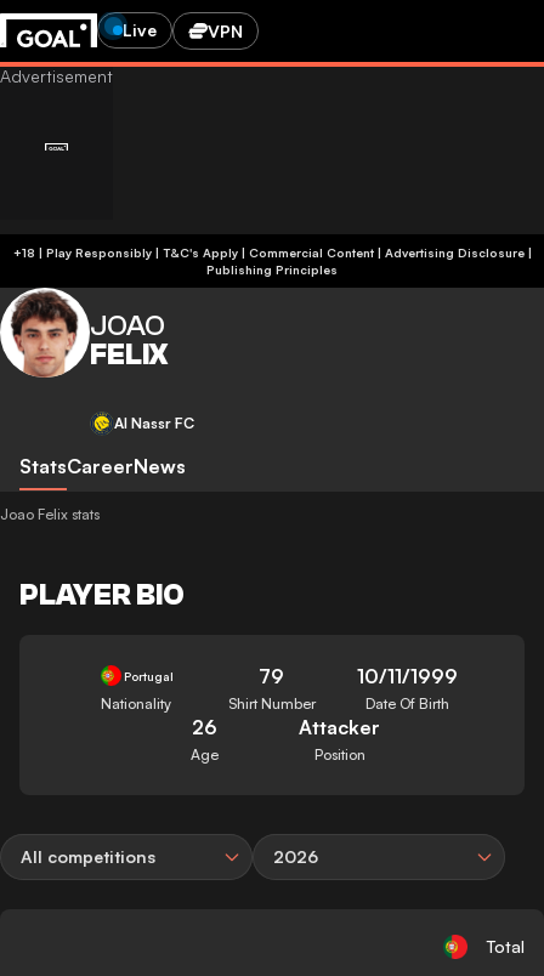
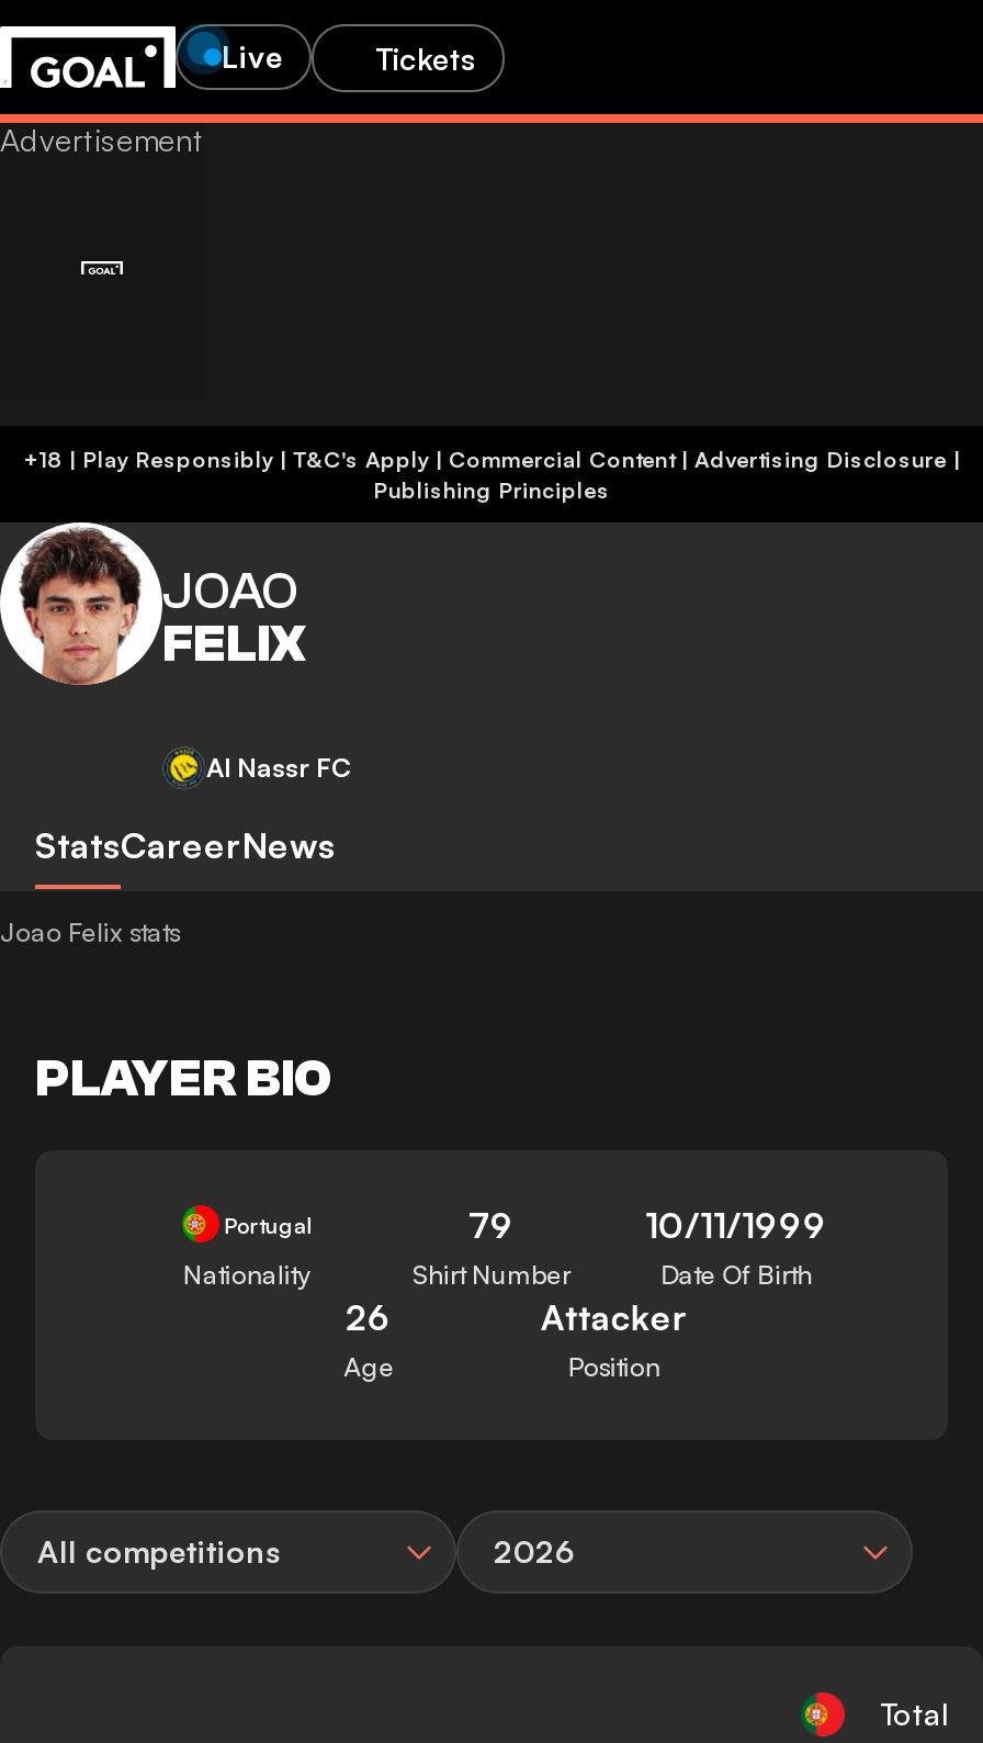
[208,20,243,41] VPN -> [375,38,476,76] Tickets

